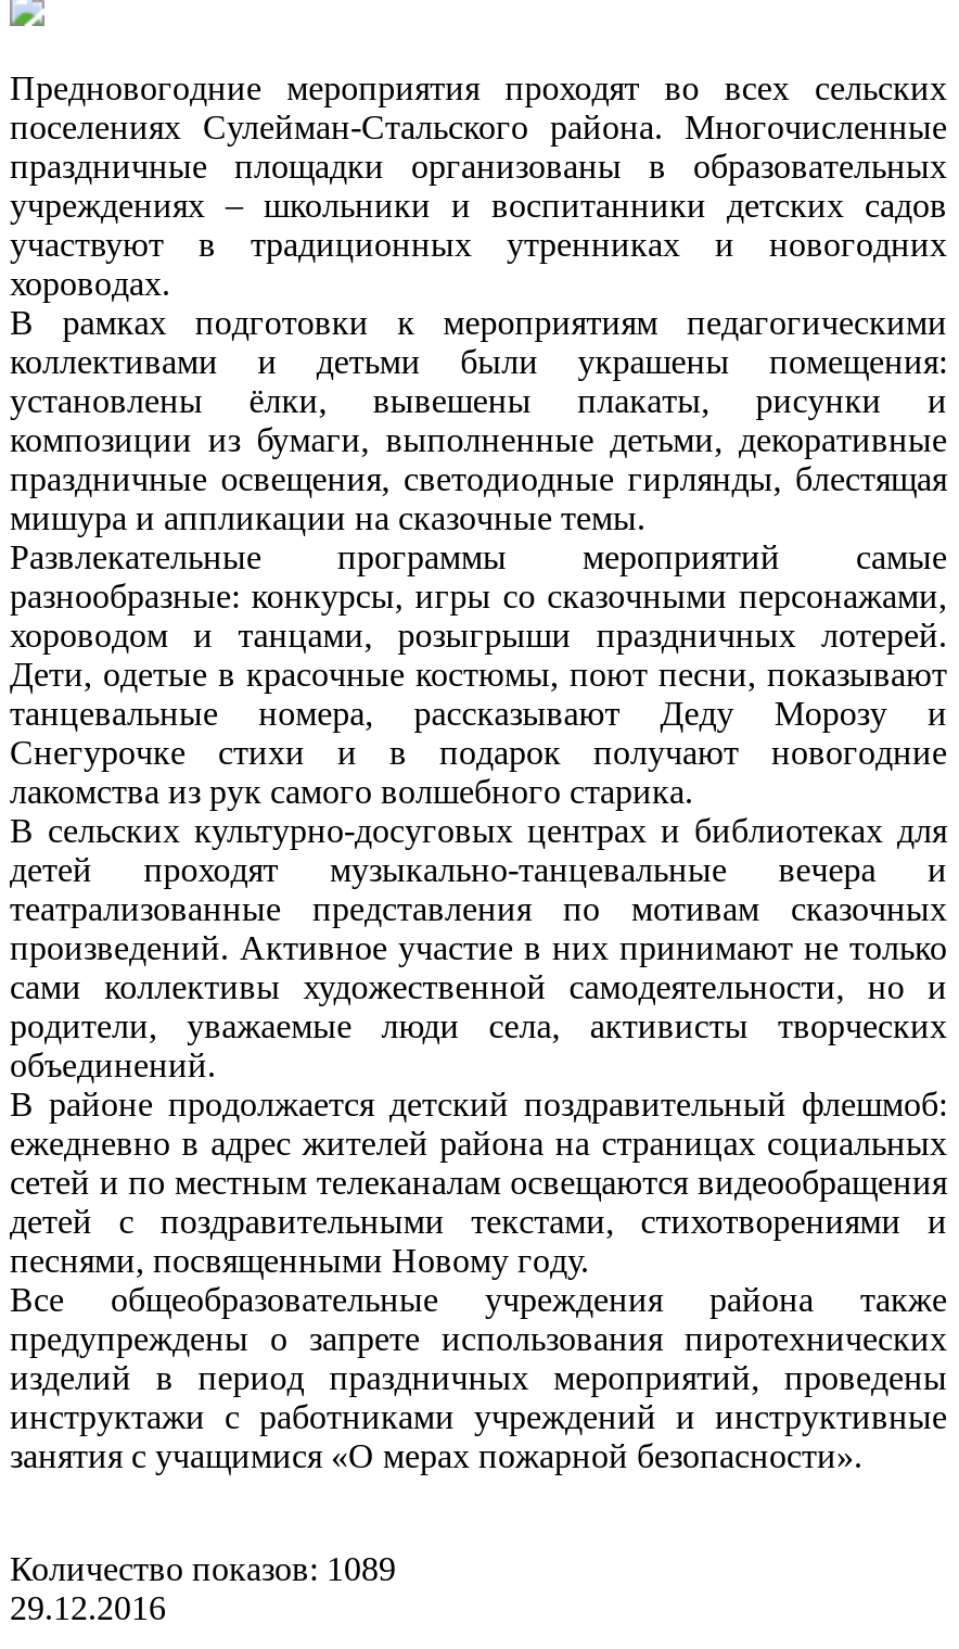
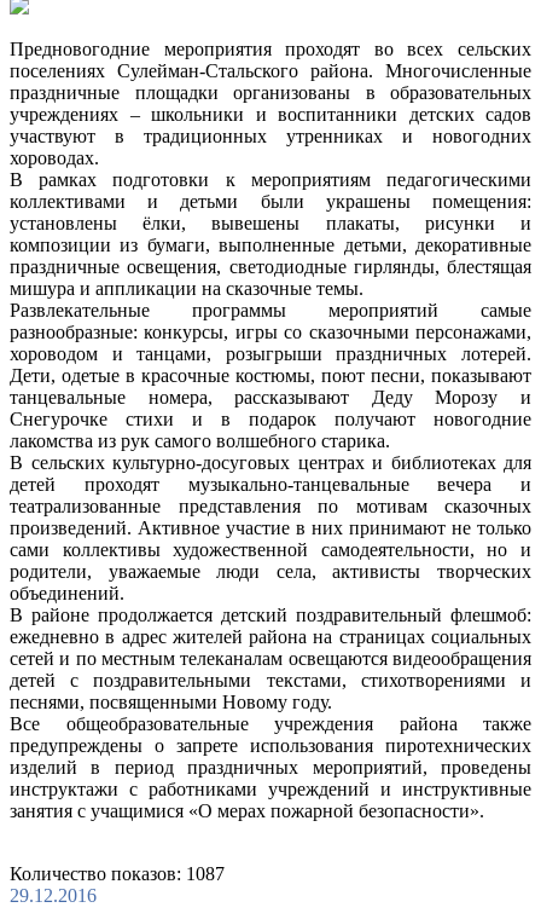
[10,1550,396,1587] Количество показов: 1089 -> [10,863,225,884] Количество показов: 1087

